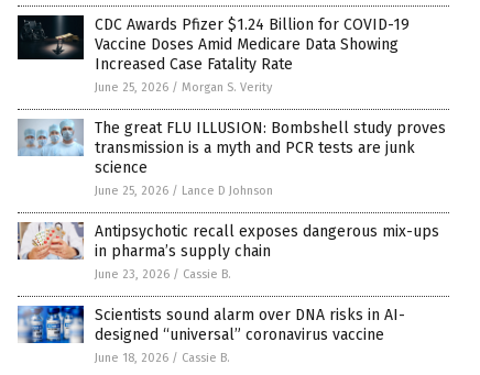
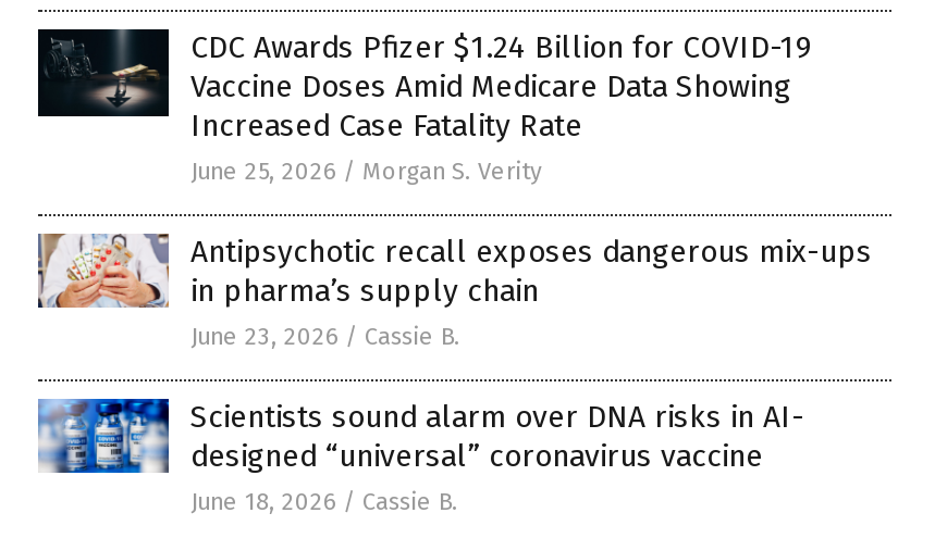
[19,119,446,198] [image] | The great FLU ILLUSION: Bombshell study proves | transmission is a myth and PCR tests are junk | science | June 25, 2026 / Lance D Johnson -> none

